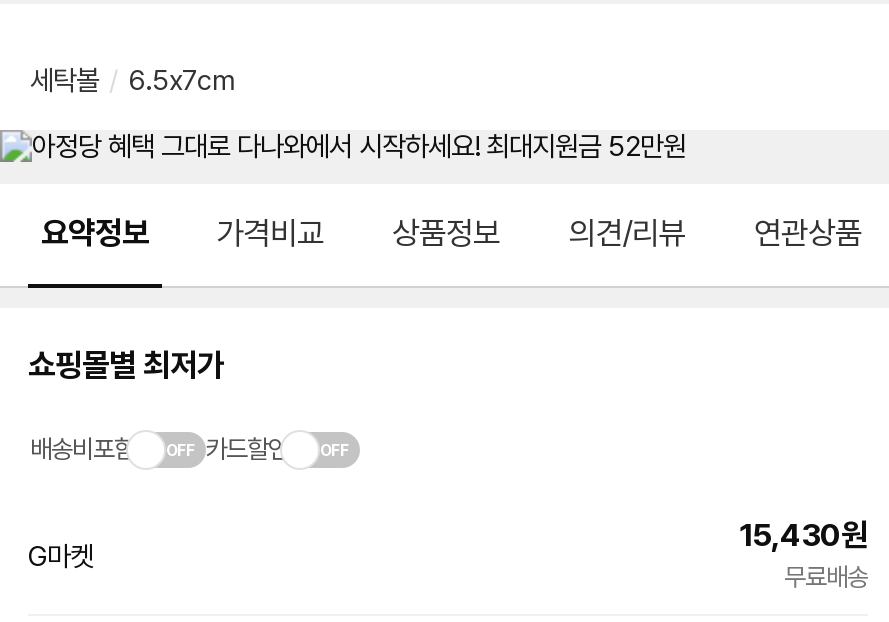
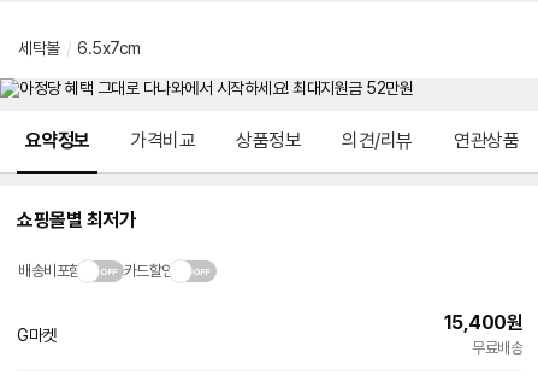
[739,516,868,554] 15,430원 -> [444,311,522,334] 15,400원

